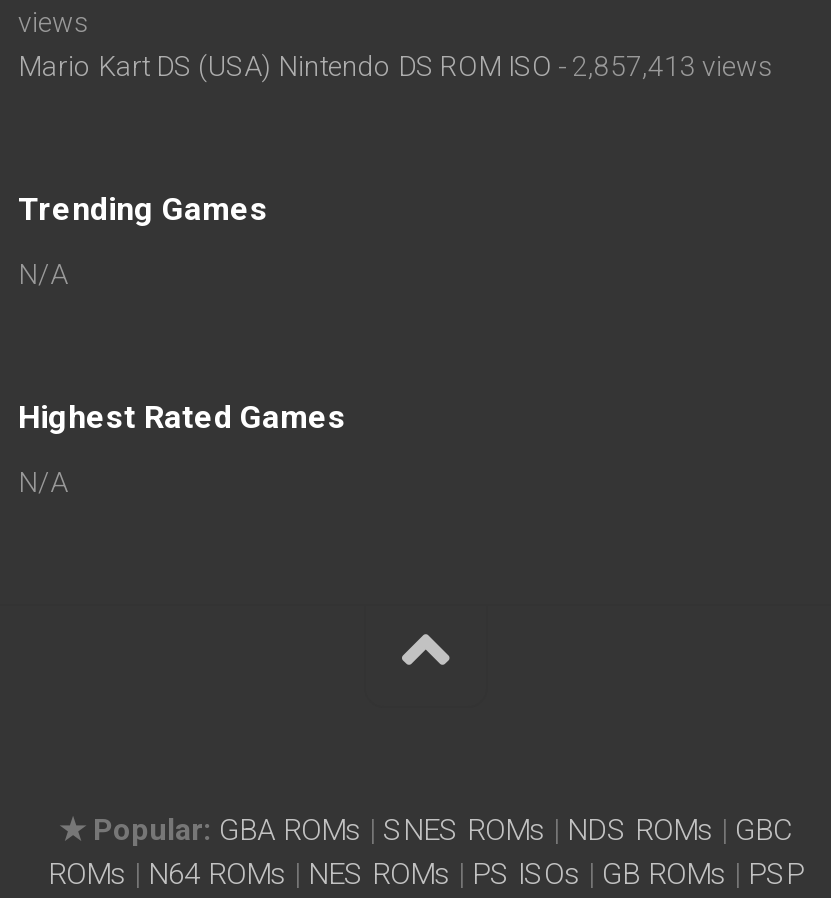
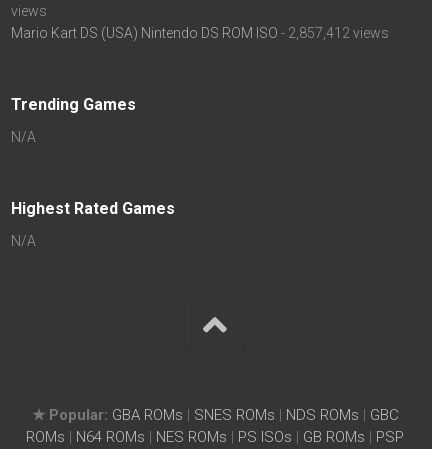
[18,50,774,82] Mario Kart DS (USA) Nintendo DS ROM ISO - 2,857,413 views -> [11,25,389,41] Mario Kart DS (USA) Nintendo DS ROM ISO - 2,857,412 views

